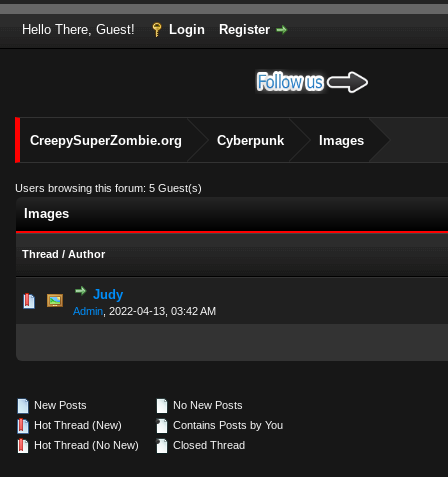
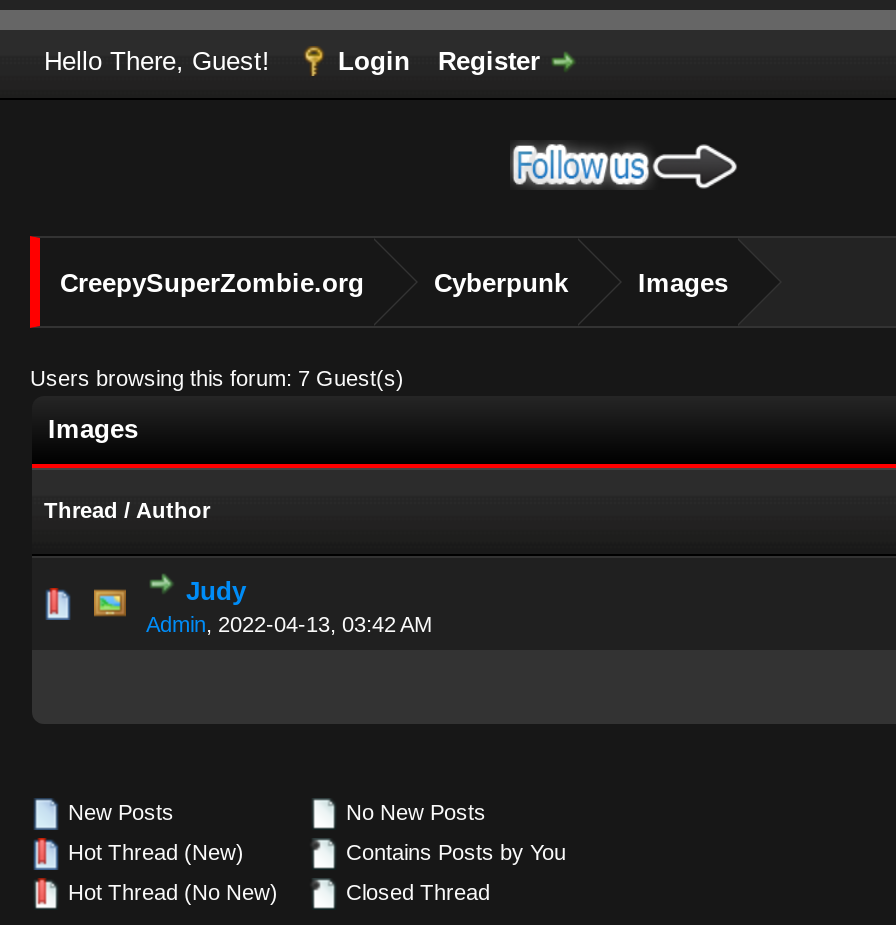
[15,182,202,194] Users browsing this forum: 5 Guest(s) -> [30,366,404,390] Users browsing this forum: 7 Guest(s)

